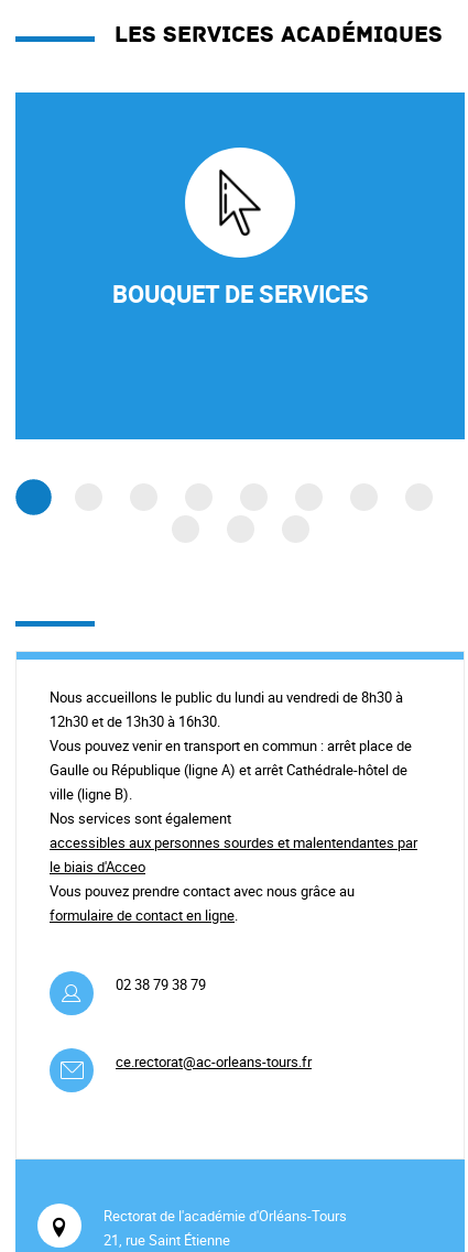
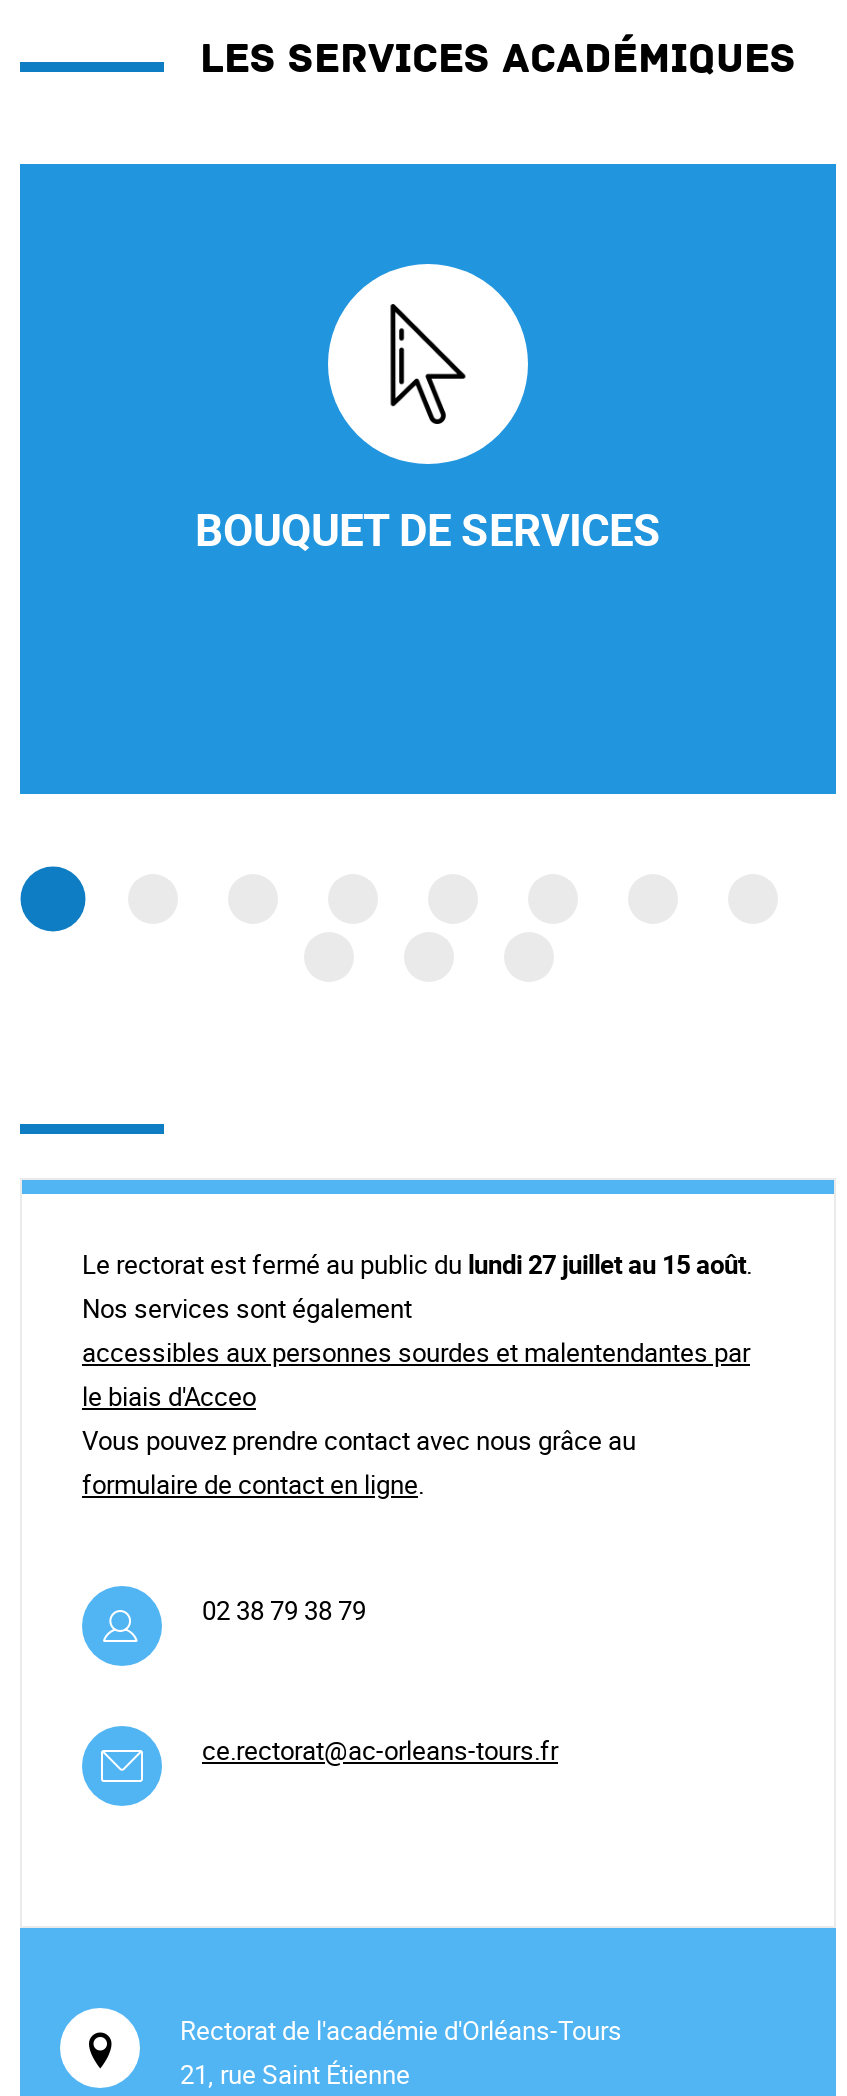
[50,687,412,804] Nous accueillons le public du lundi au vendredi de 8h30 à | 12h30 et de 13h30 à 16h30. | Vous pouvez venir en transport en commun : arrêt place de | Gaulle ou République (ligne A) et arrêt Cathédrale-hôtel de | ville (ligne B). -> [82,1245,758,1281] Le rectorat est fermé au public du lundi 27 juillet au 15 août.

